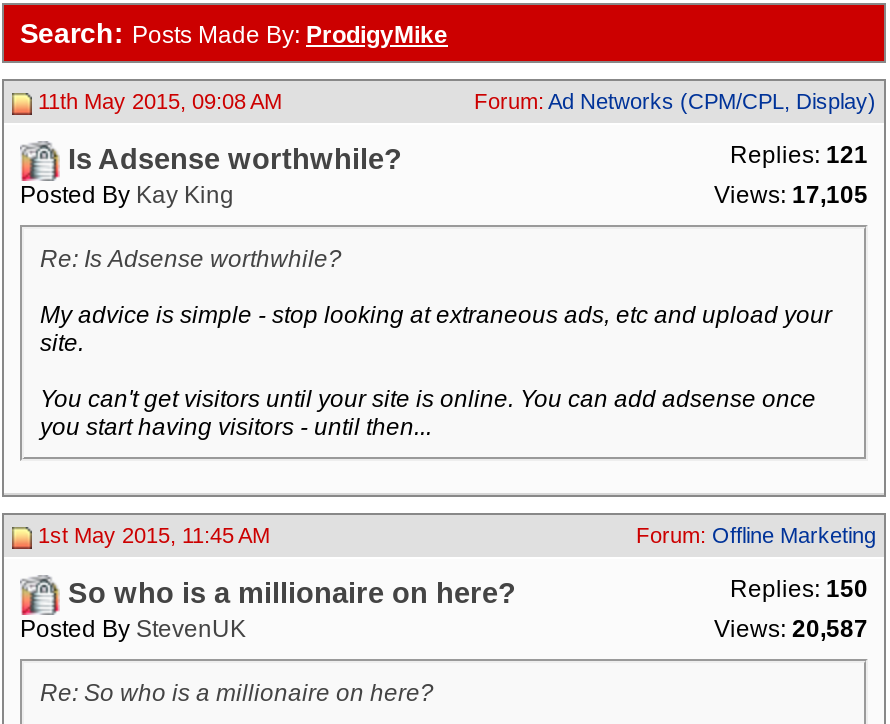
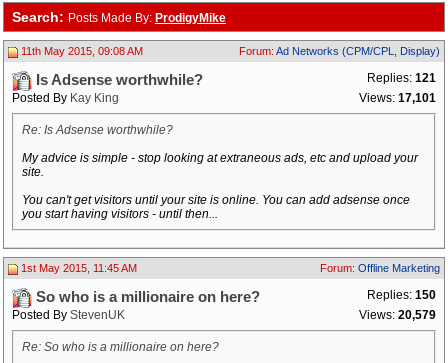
[714,181,868,209] Views: 17,105 -> [359,91,436,105] Views: 17,101
[714,615,868,643] Views: 20,587 -> [359,308,436,322] Views: 20,579

